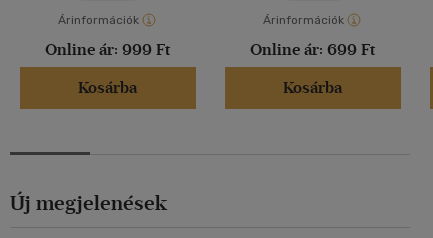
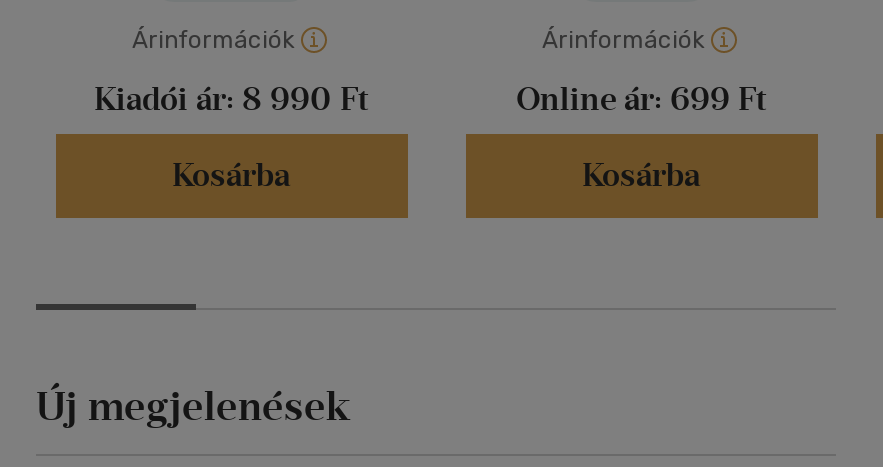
[45,40,170,59] Online ár: 999 Ft -> [94,81,368,119] Kiadói ár: 8 990 Ft

